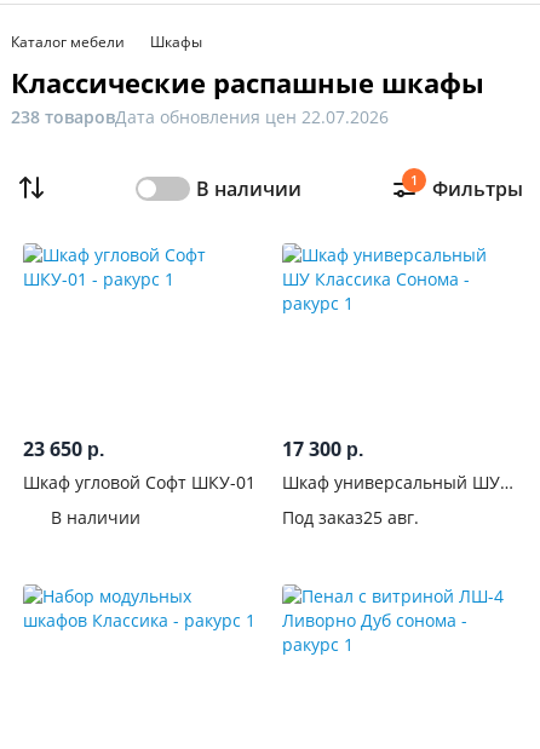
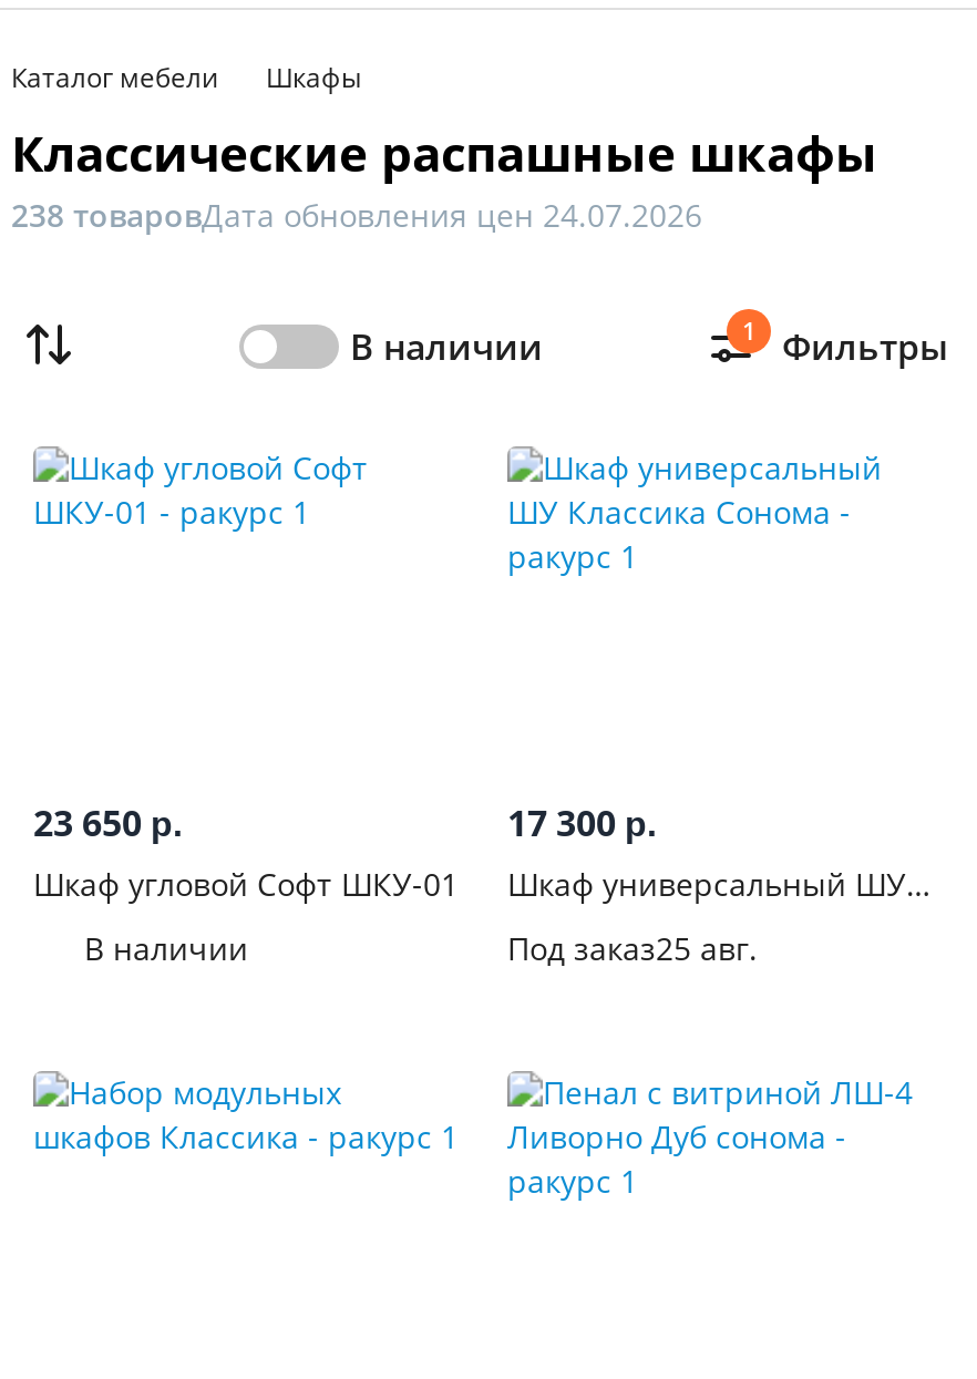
[11,105,389,128] 238 товаровДата обновления цен 22.07.2026 -> [11,194,702,236] 238 товаровДата обновления цен 24.07.2026

